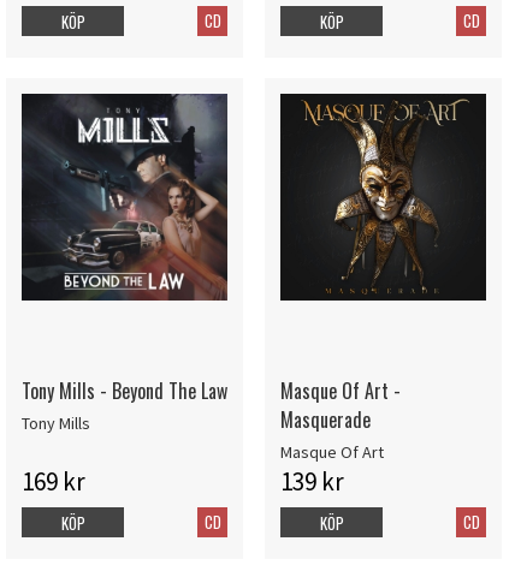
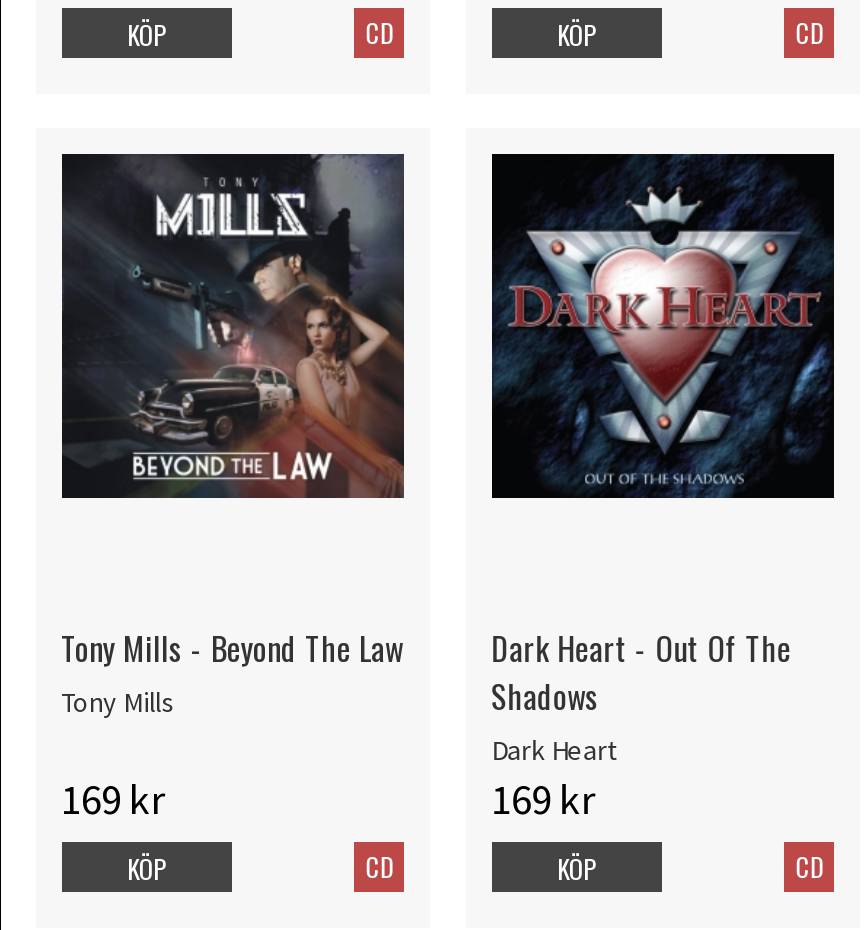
[280,94,484,301] [image] -> [492,154,828,498] [image]
[280,376,400,498] Masque Of Art - | Masquerade | Masque Of Art | 139 kr -> [491,623,791,826] Dark Heart - Out Of The | Shadows | Dark Heart | 169 kr

